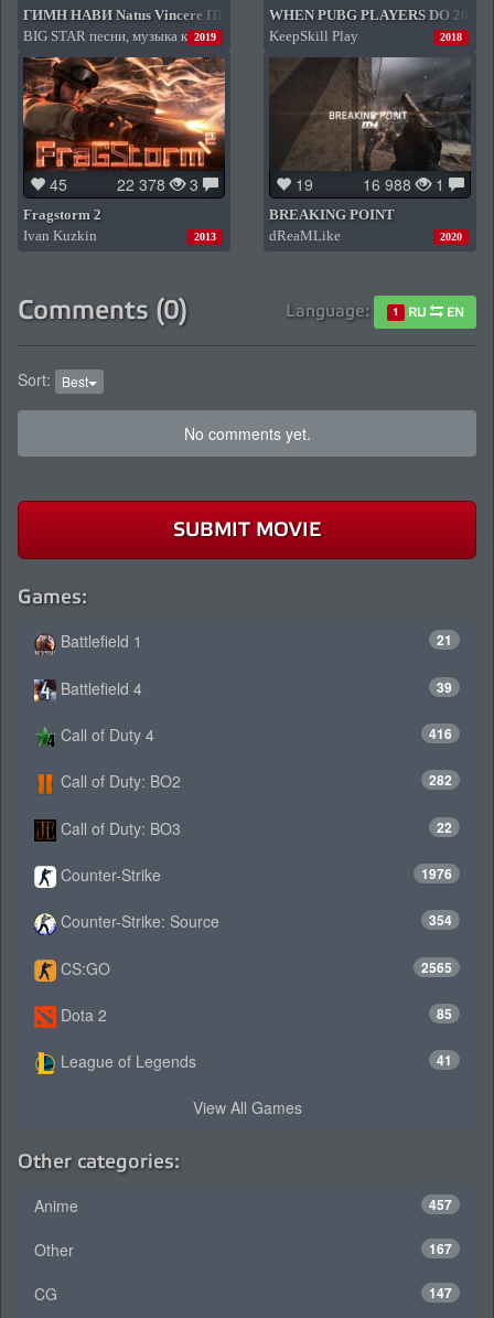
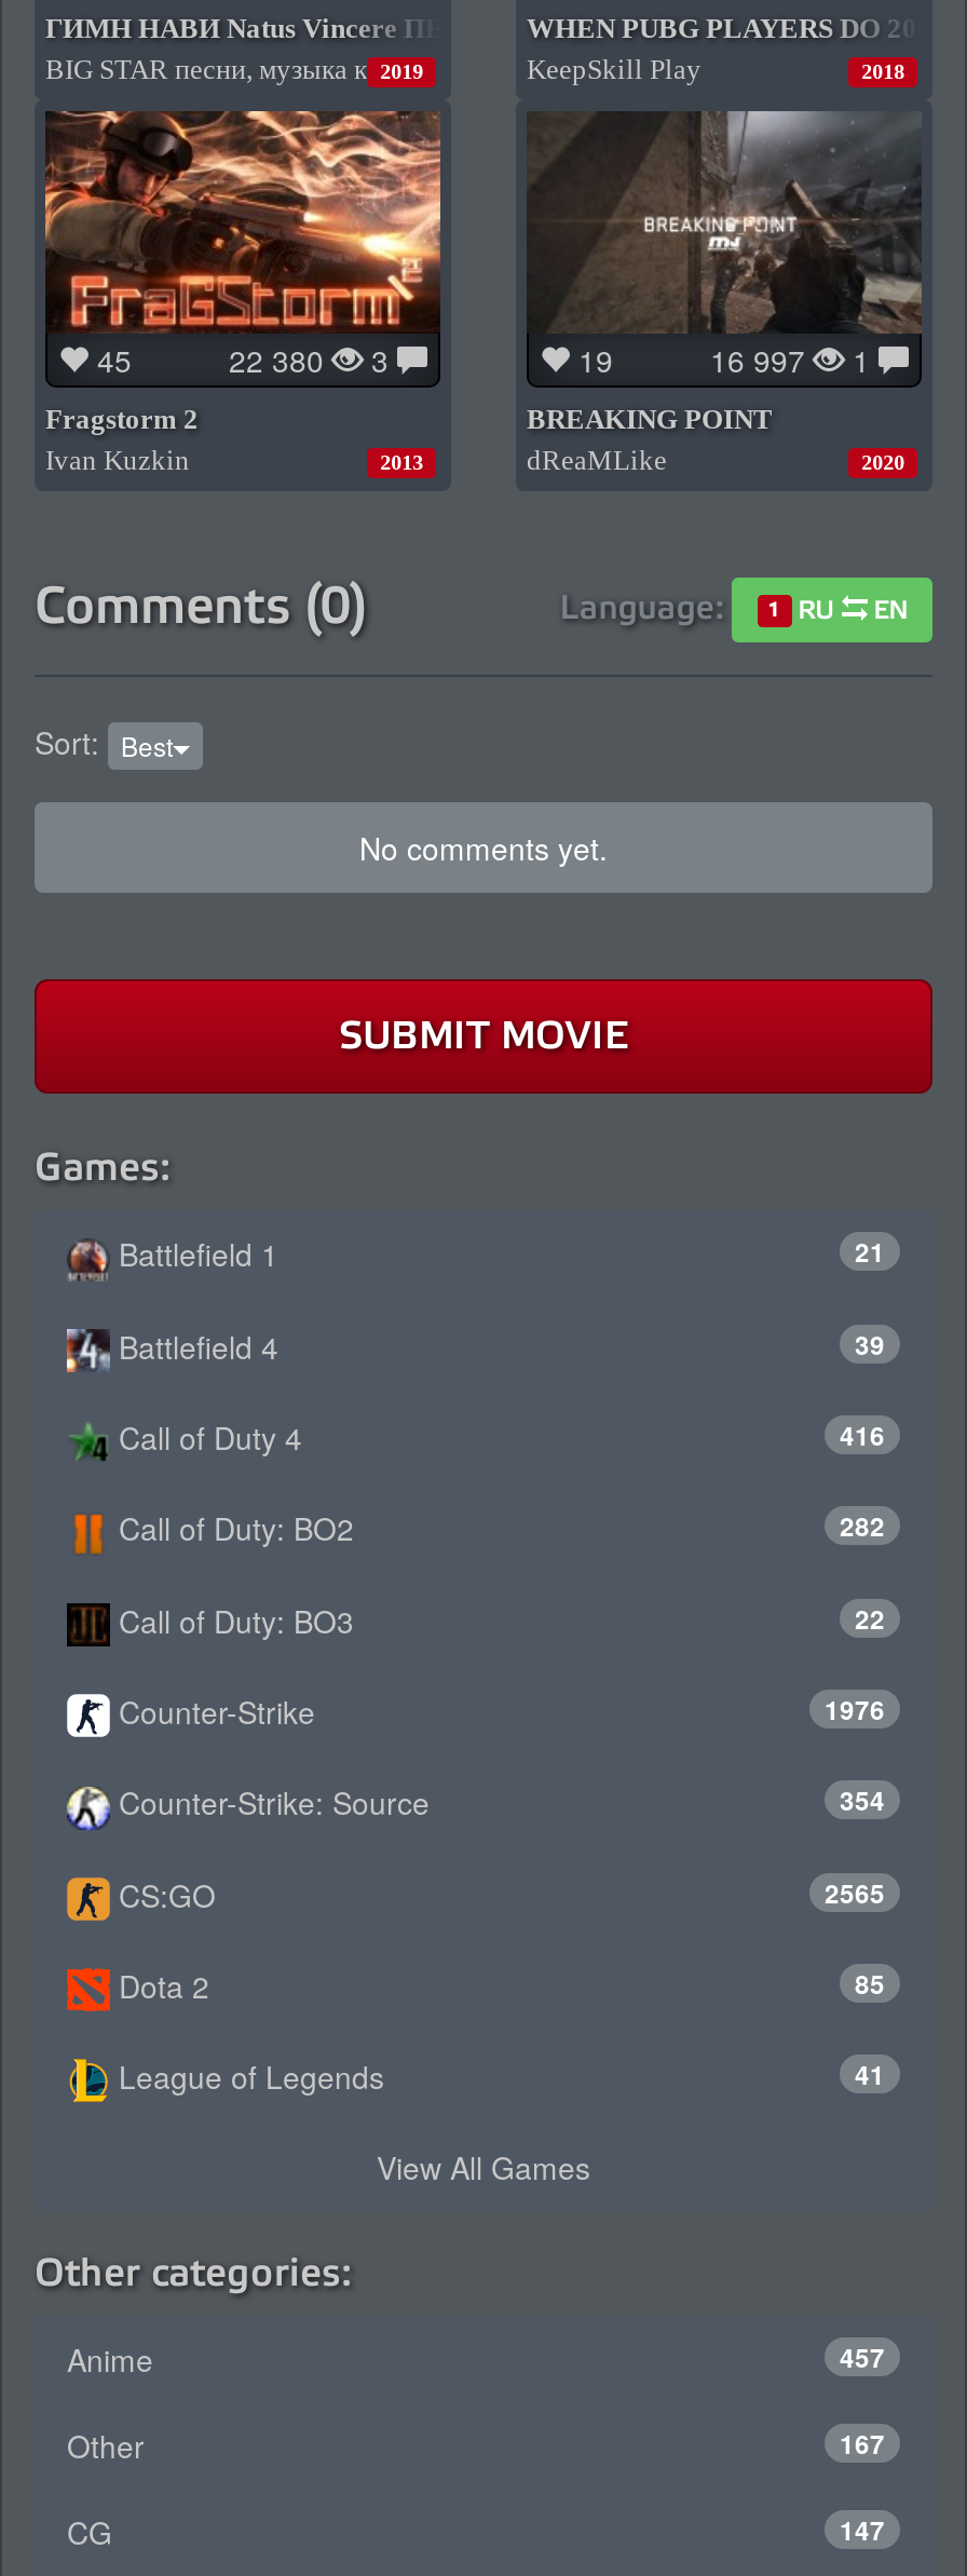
[117,173,203,195] 22 378 3 -> [229,338,397,381] 22 380 3
[363,173,449,195] 16 988 1 -> [710,338,879,381] 16 997 1

